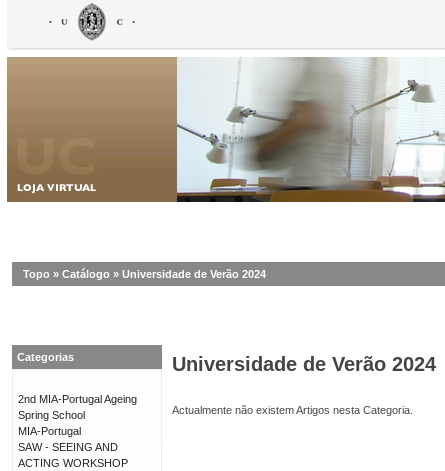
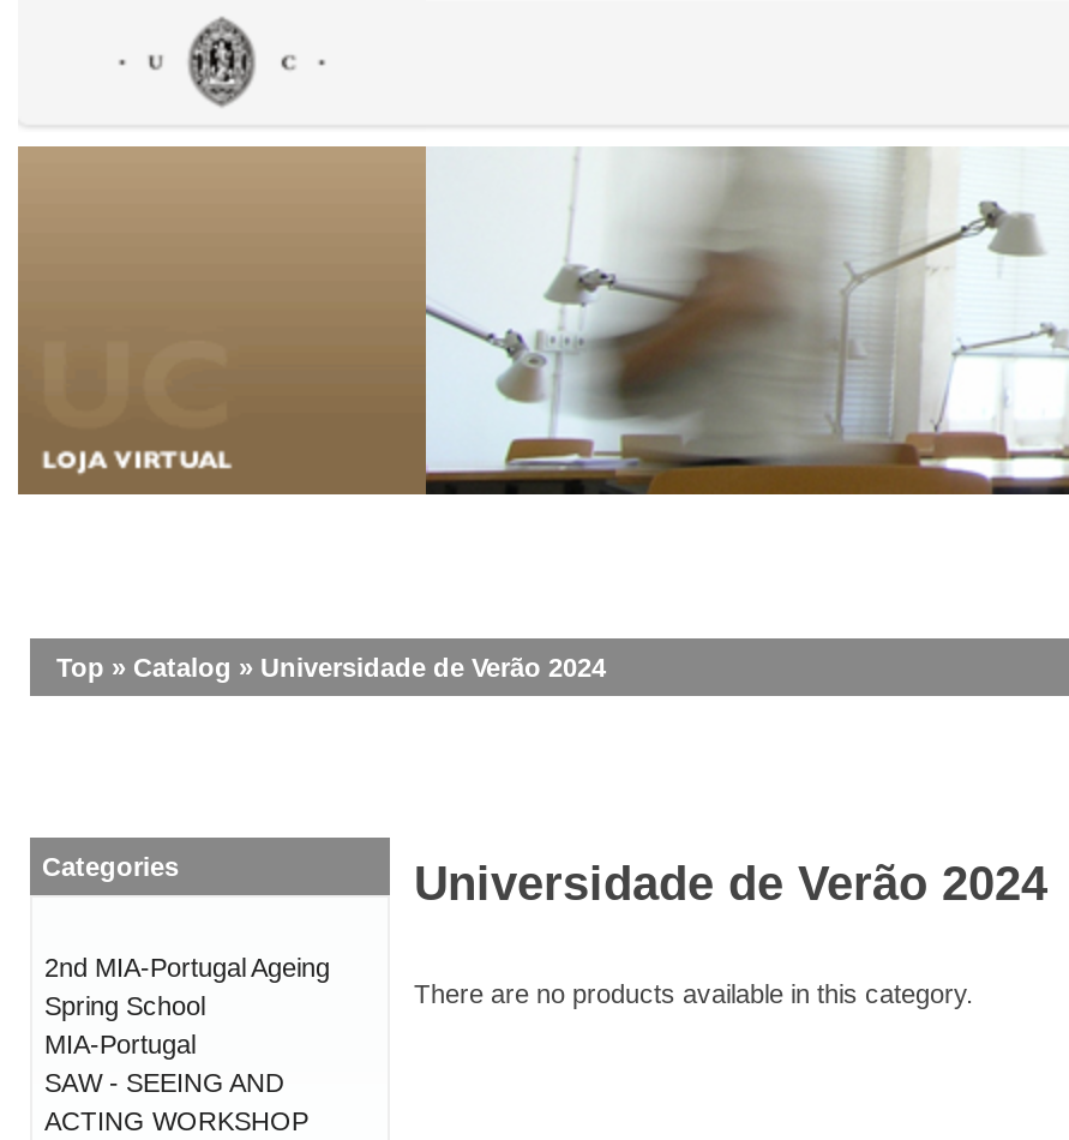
[23,268,266,280] Topo» Catálogo» Universidade de Verão 2024 -> [56,653,606,682] Top» Catalog» Universidade de Verão 2024
[17,351,74,363] Categorias -> [42,852,179,881] Categories
[172,404,413,416] Actualmente não existem Artigos nesta Categoria. -> [414,980,973,1009] There are no products available in this category.

